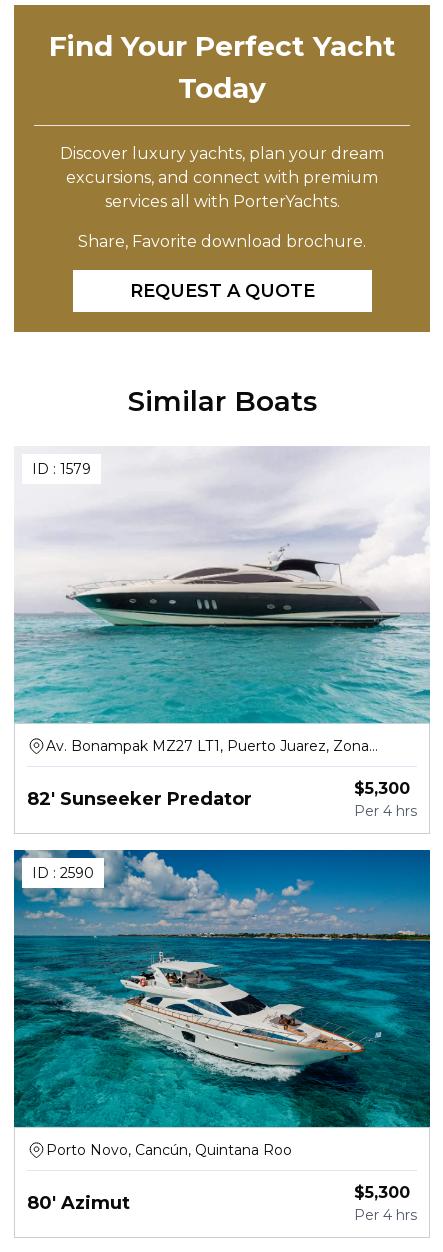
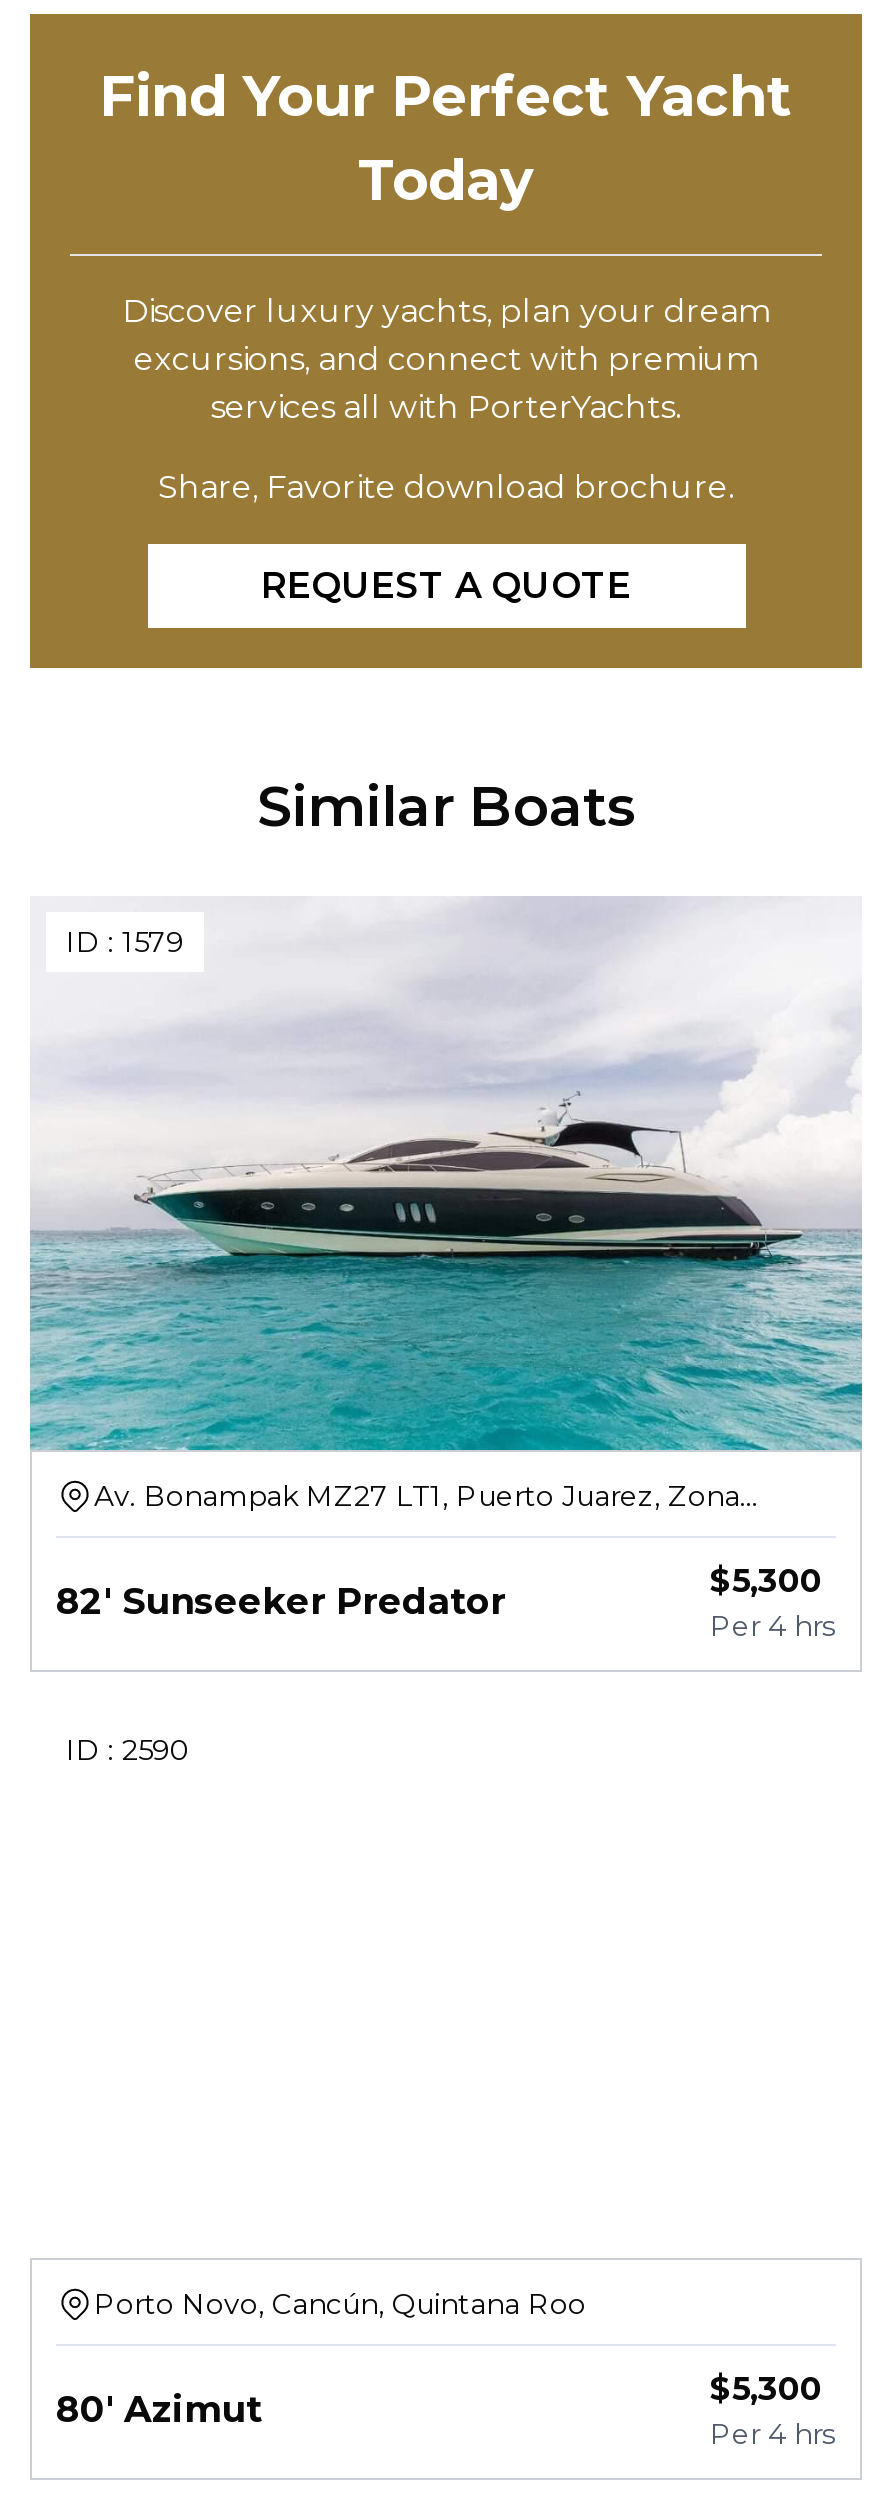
[13,849,431,1128] [image] -> none

